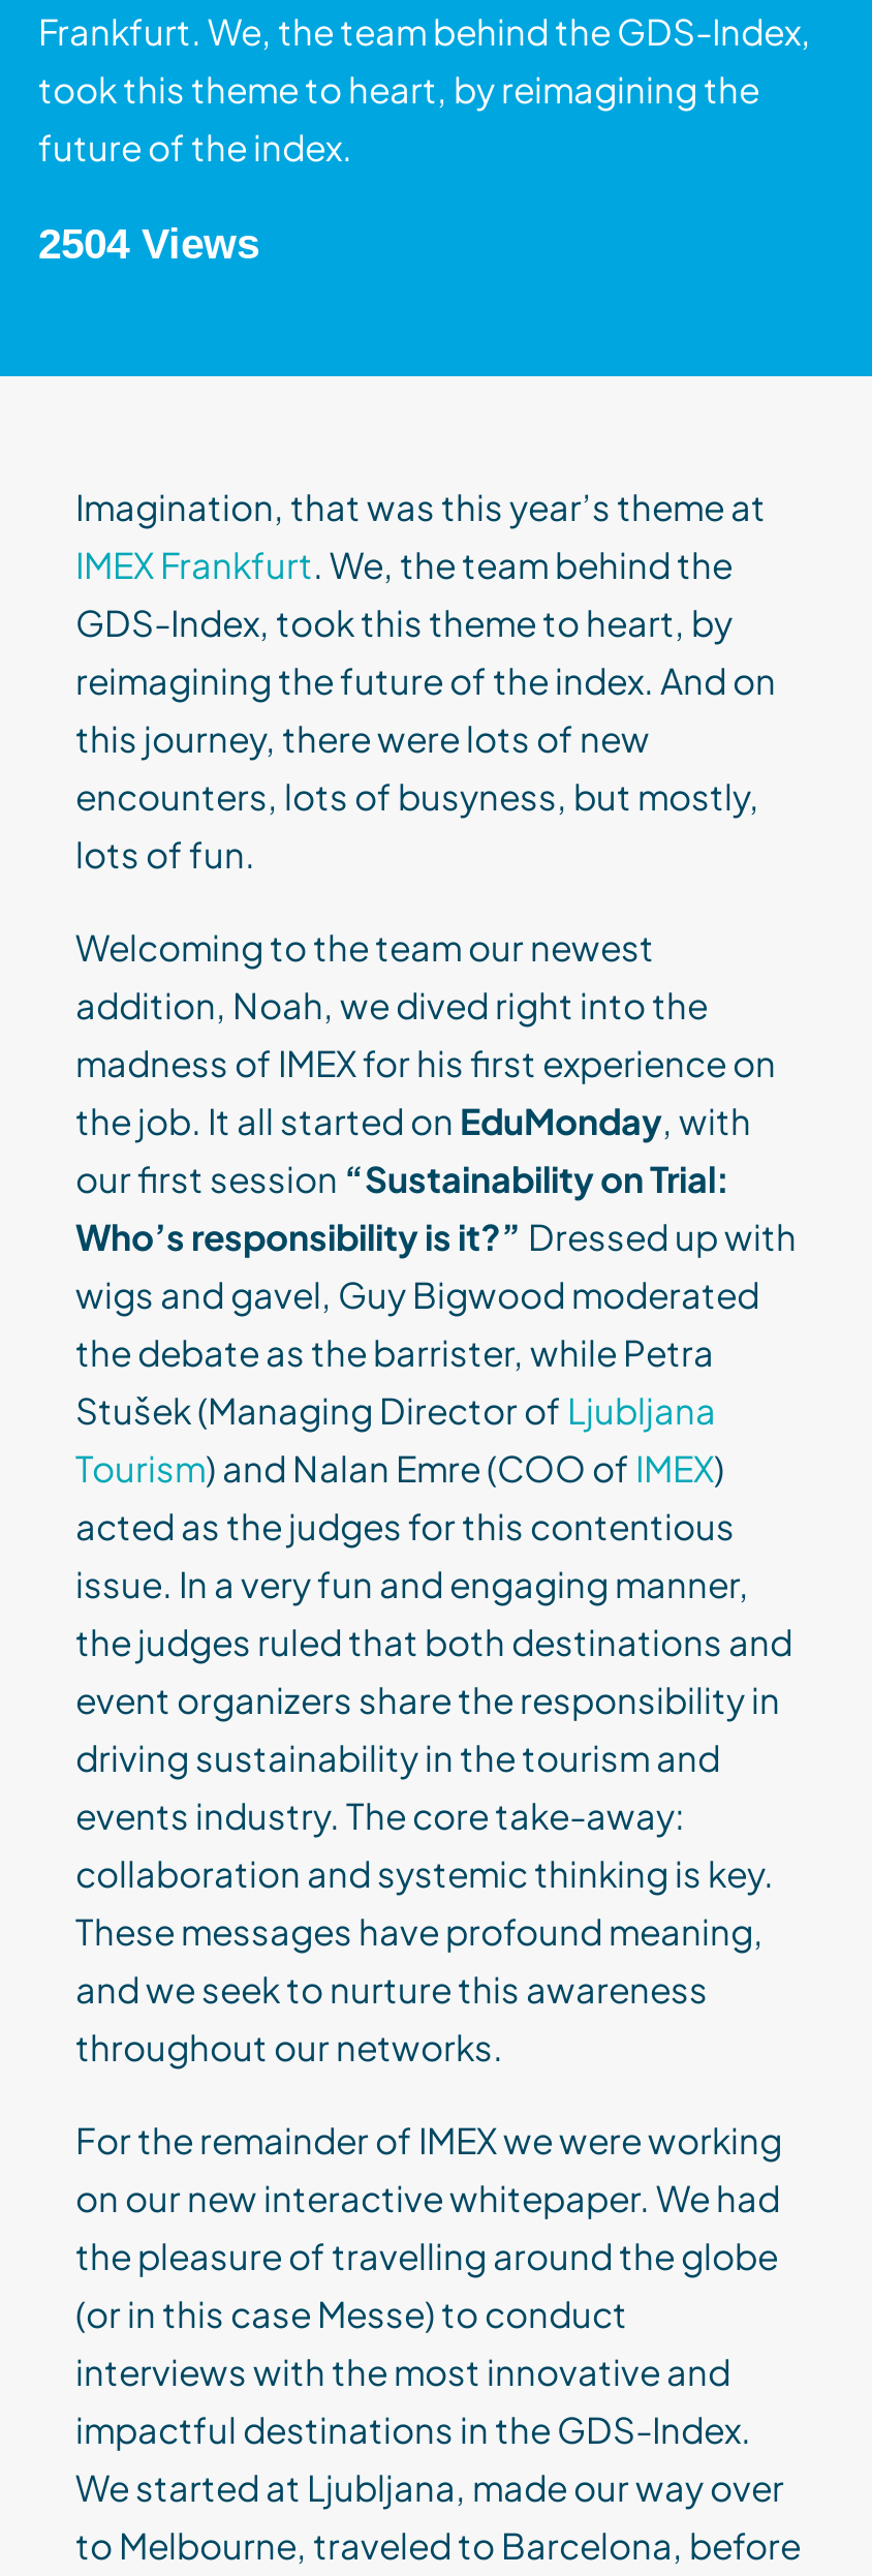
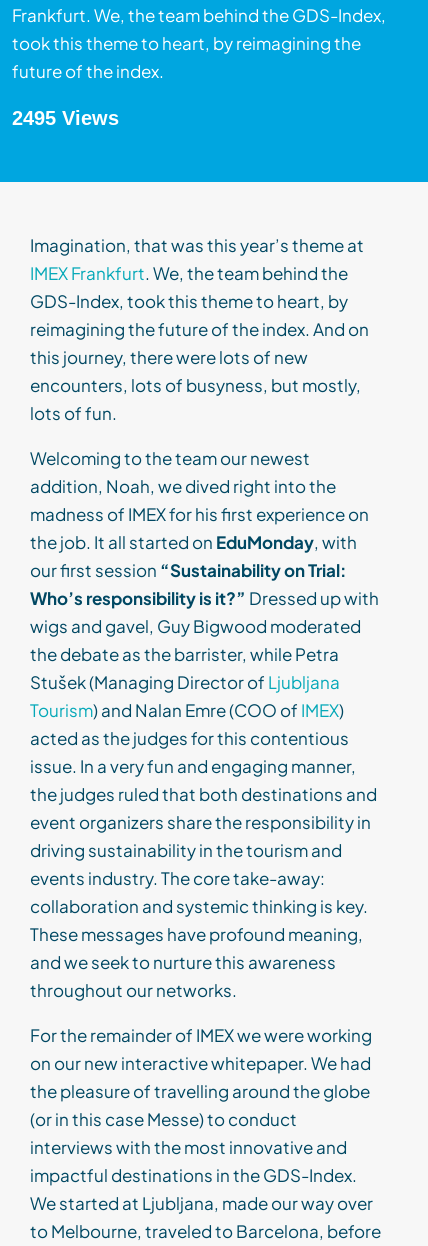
[38,221,259,267] 2504 Views -> [12,107,119,129] 2495 Views

